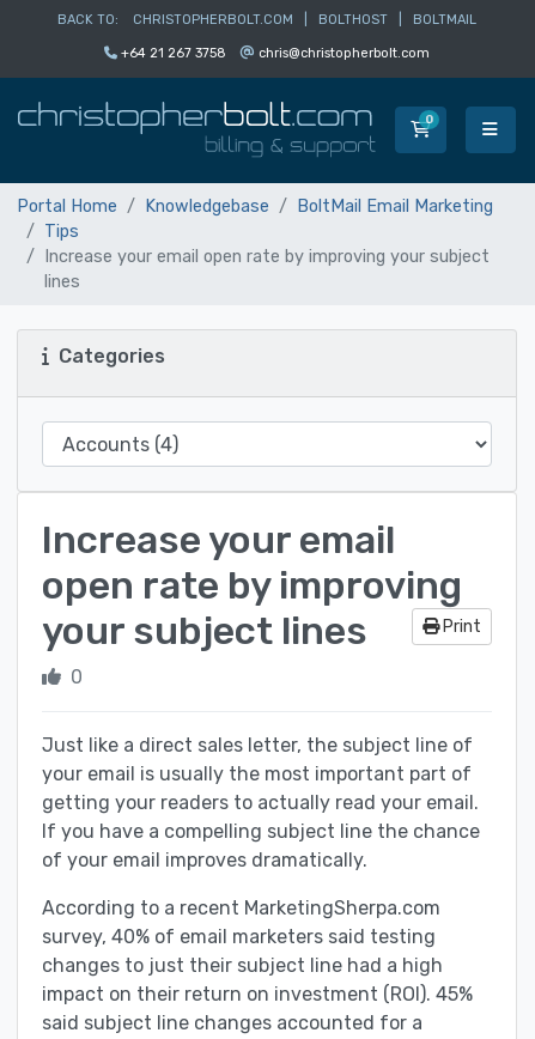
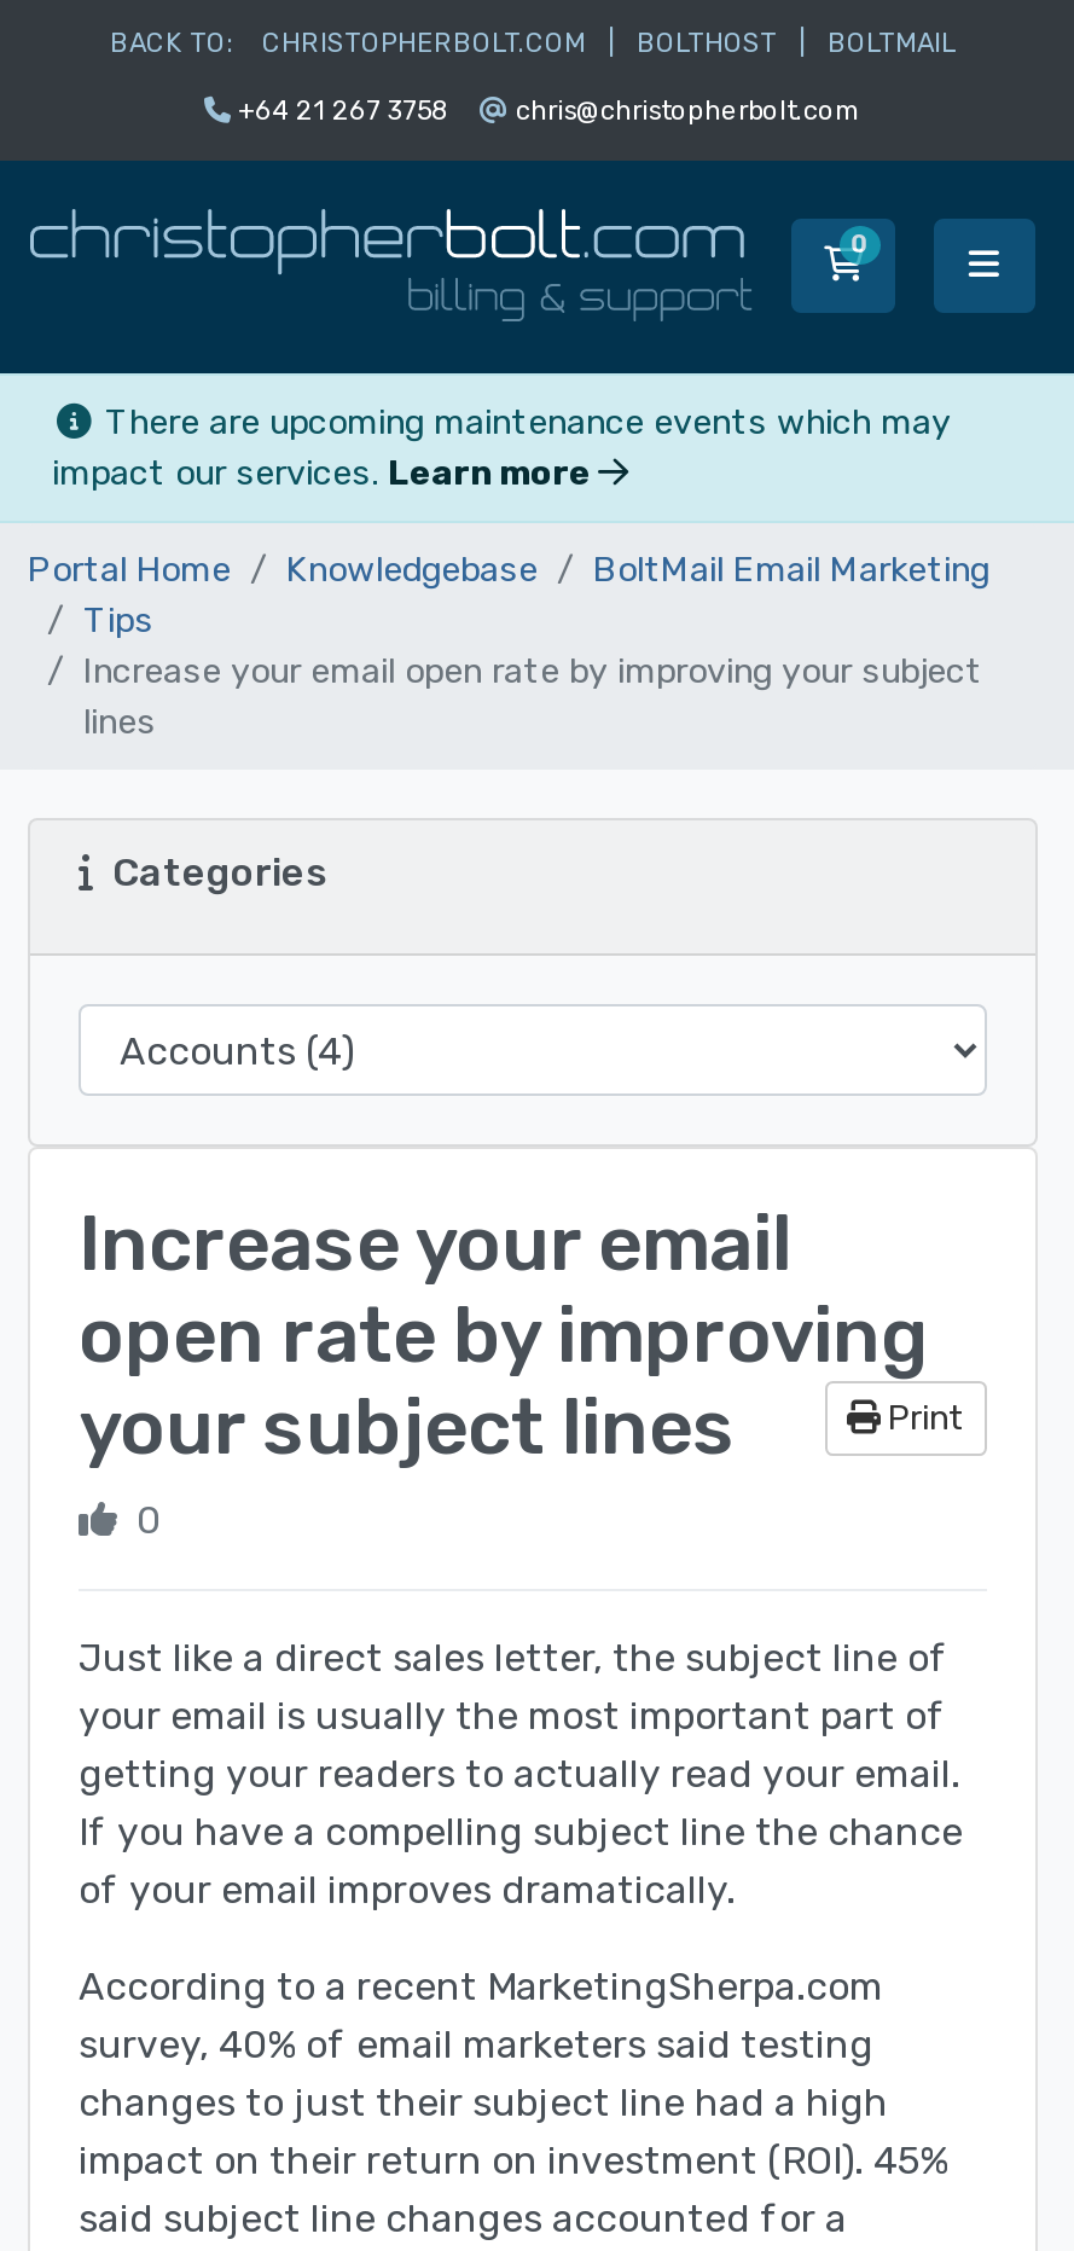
none -> [52,404,951,495] There are upcoming maintenance events which may | impact our services. Learn more

